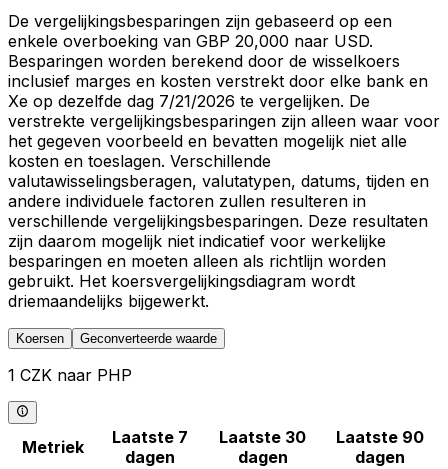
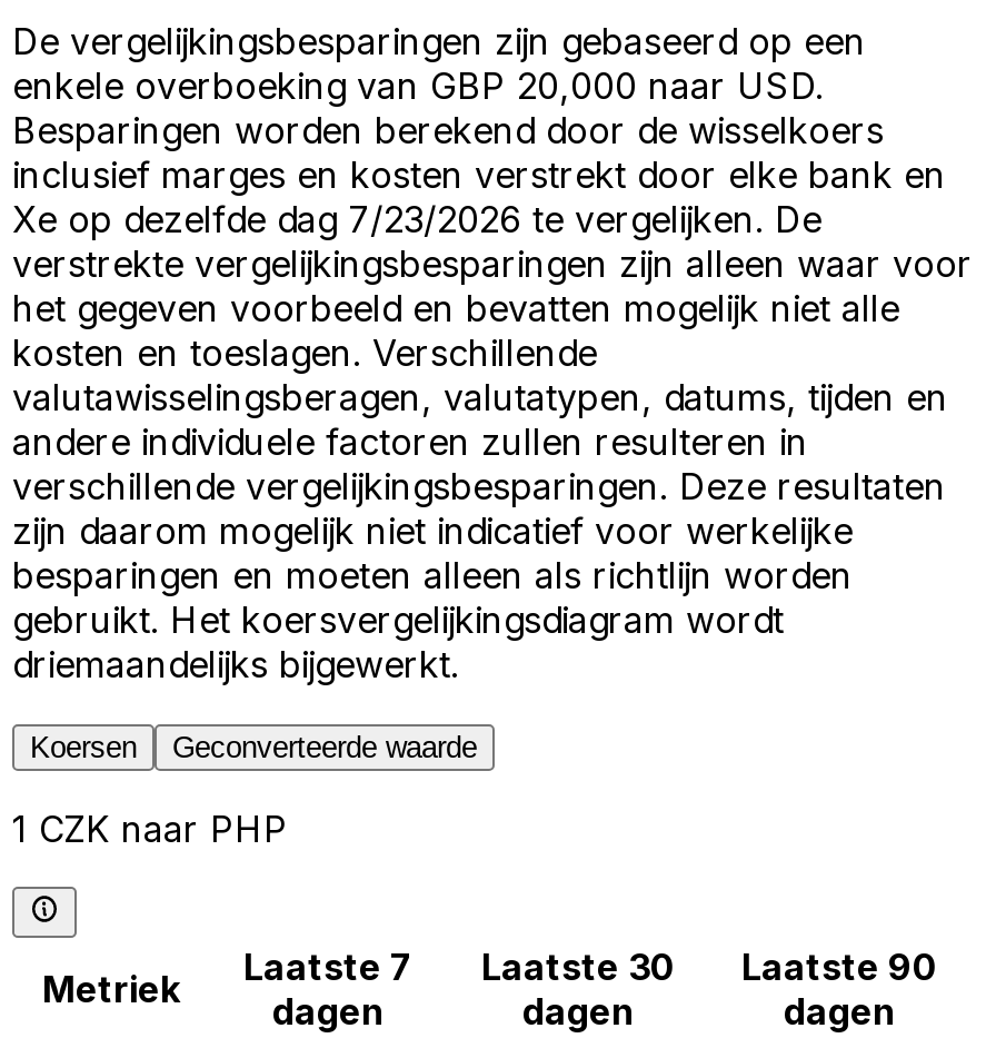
[8,91,370,111] Xe op dezelfde dag 7/21/2026 te vergelijken. De -> [12,198,821,242] Xe op dezelfde dag 7/23/2026 te vergelijken. De

